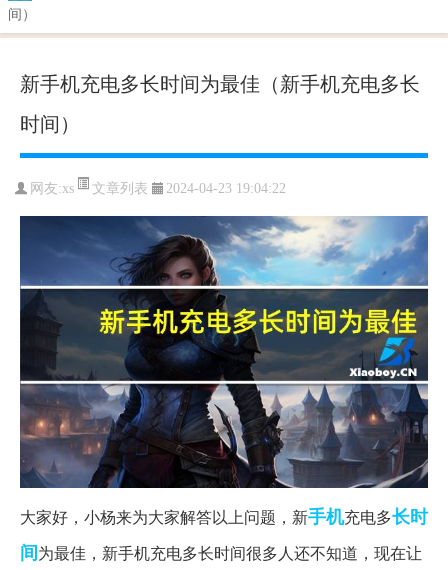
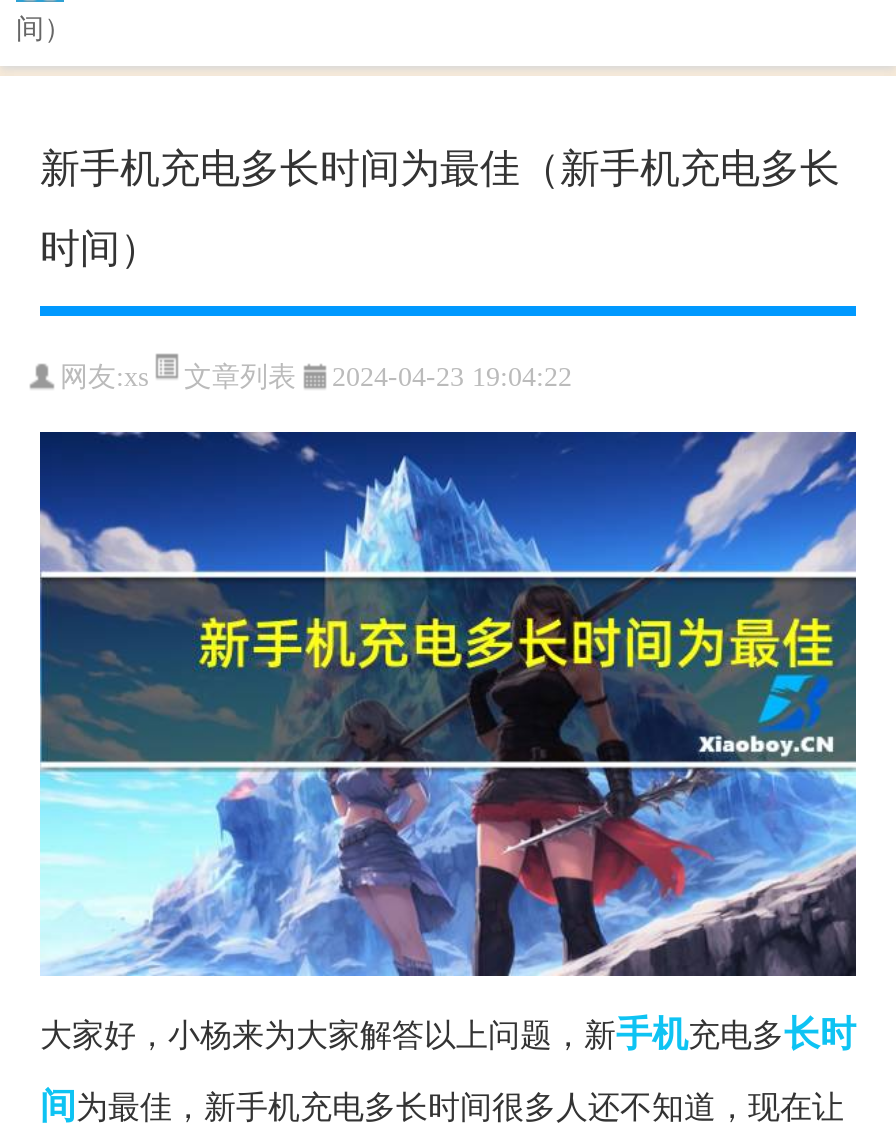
[19,216,429,489] [image] -> [38,430,858,978] [image]

